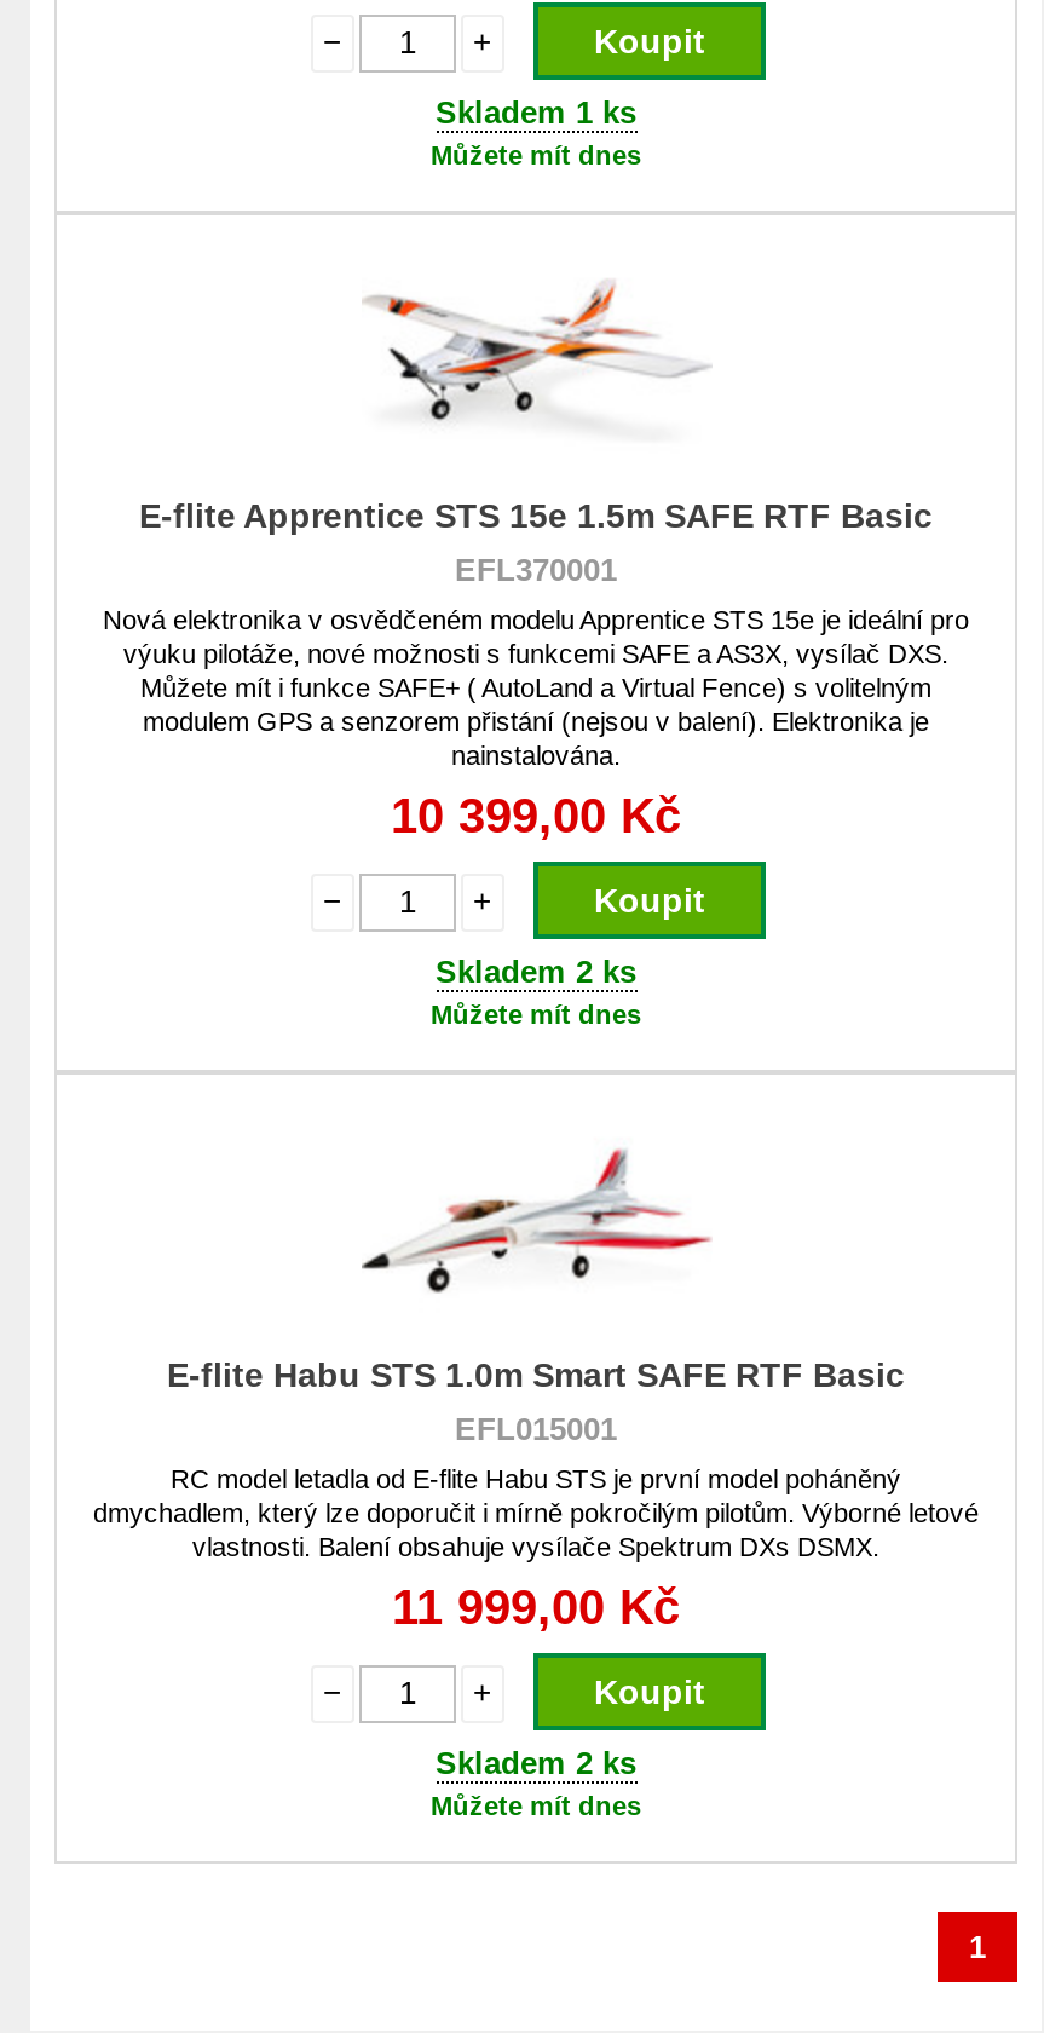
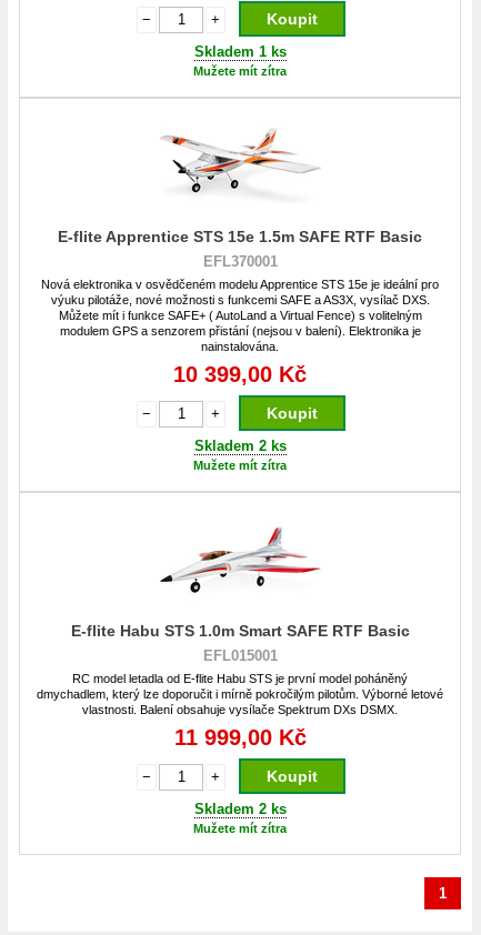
[431,140,641,169] Můžete mít dnes -> [193,64,287,78] Mužete mít zítra
[431,1000,641,1029] Můžete mít dnes -> [193,459,287,472] Mužete mít zítra
[431,1791,641,1820] Můžete mít dnes -> [193,822,287,835] Mužete mít zítra

